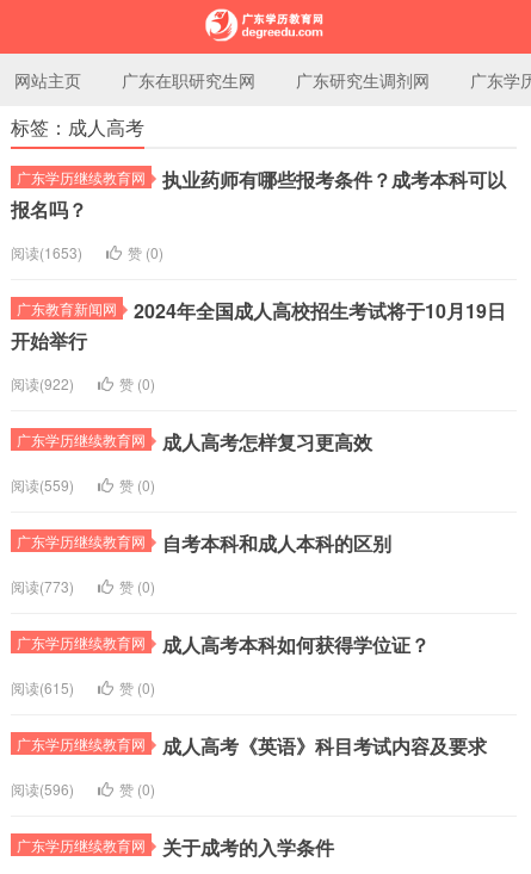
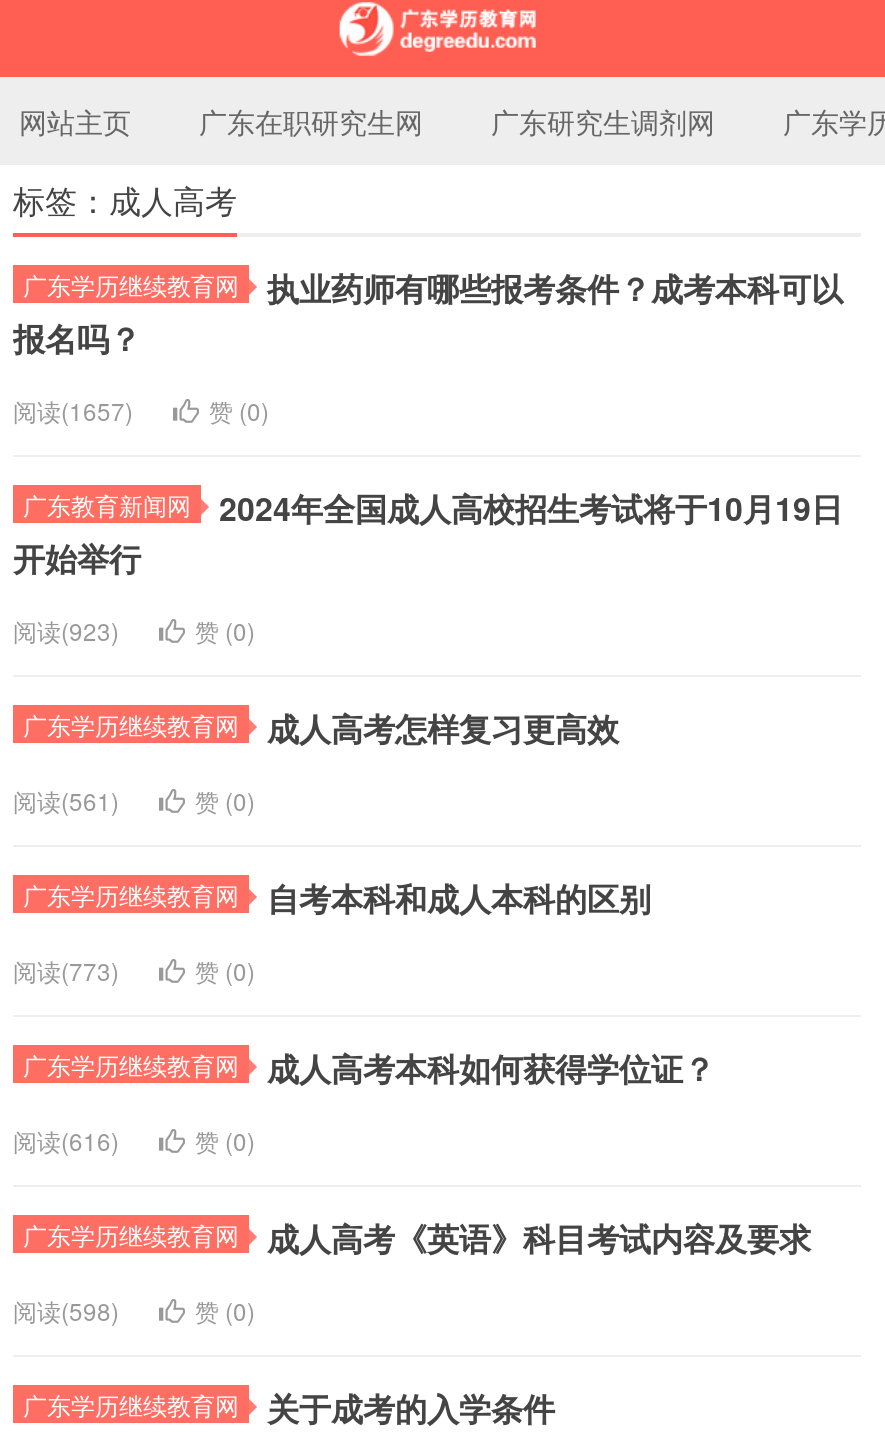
[11,242,82,262] 阅读(1653) -> [13,393,133,427] 阅读(1657)
[11,373,74,393] 阅读(922) -> [13,613,119,647] 阅读(923)
[11,475,74,495] 阅读(559) -> [13,783,119,817] 阅读(561)
[11,677,74,698] 阅读(615) -> [13,1123,119,1157] 阅读(616)
[11,779,74,799] 阅读(596) -> [13,1293,119,1327] 阅读(598)

